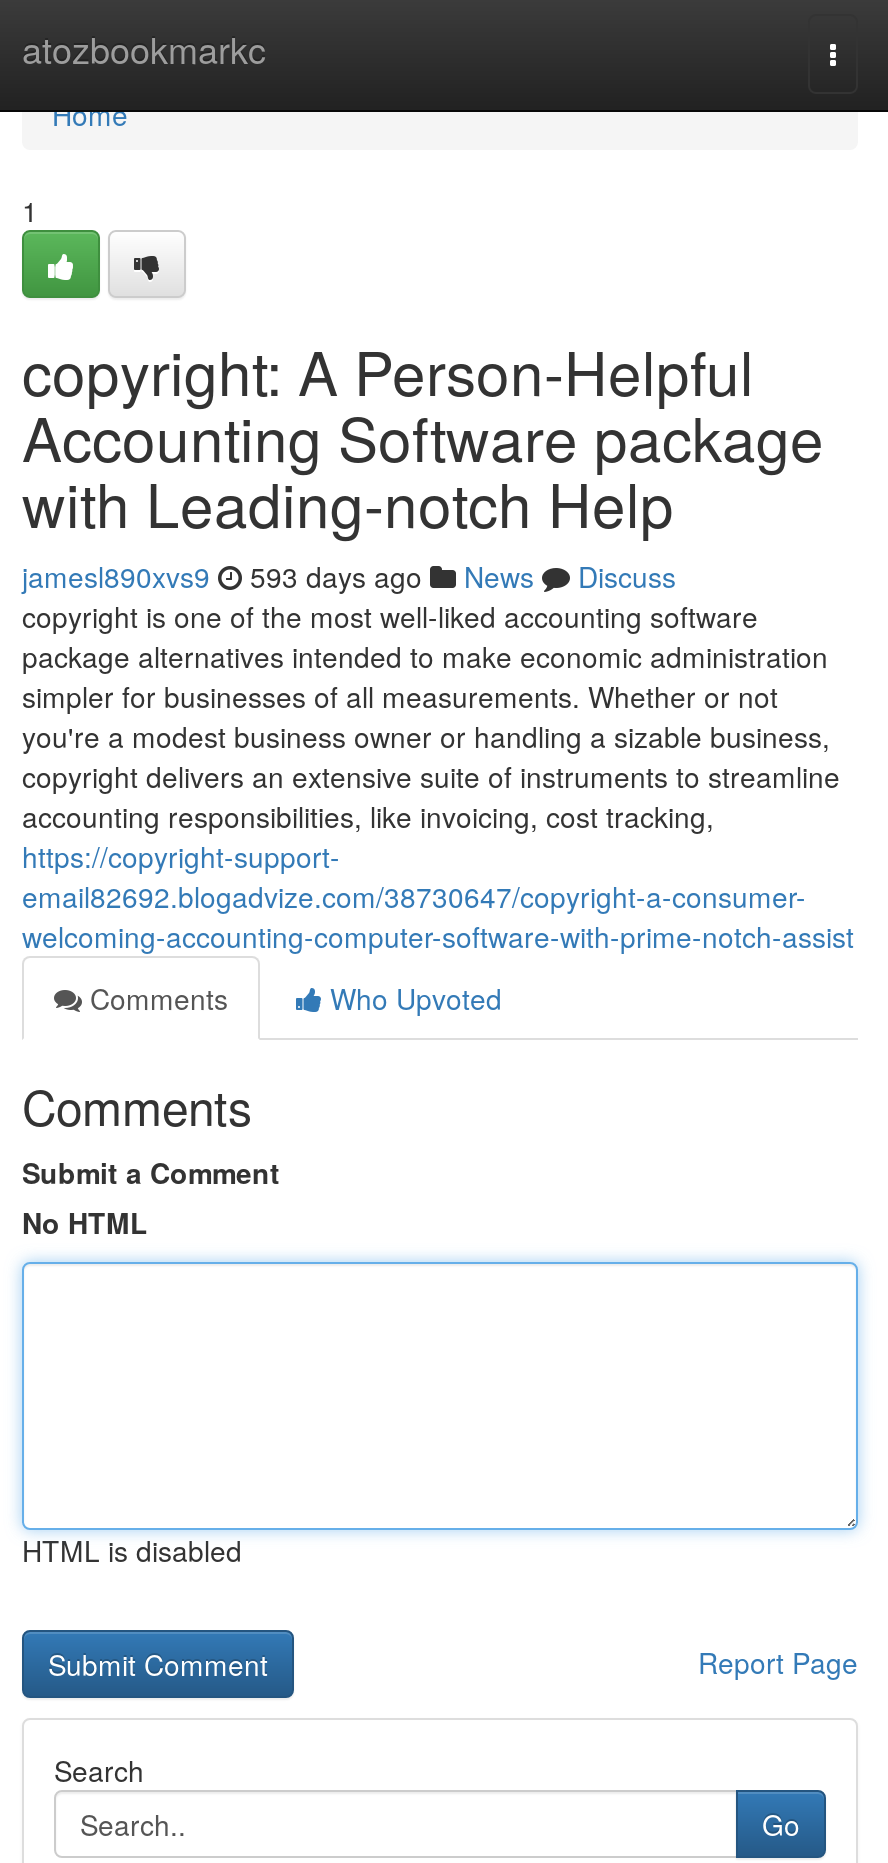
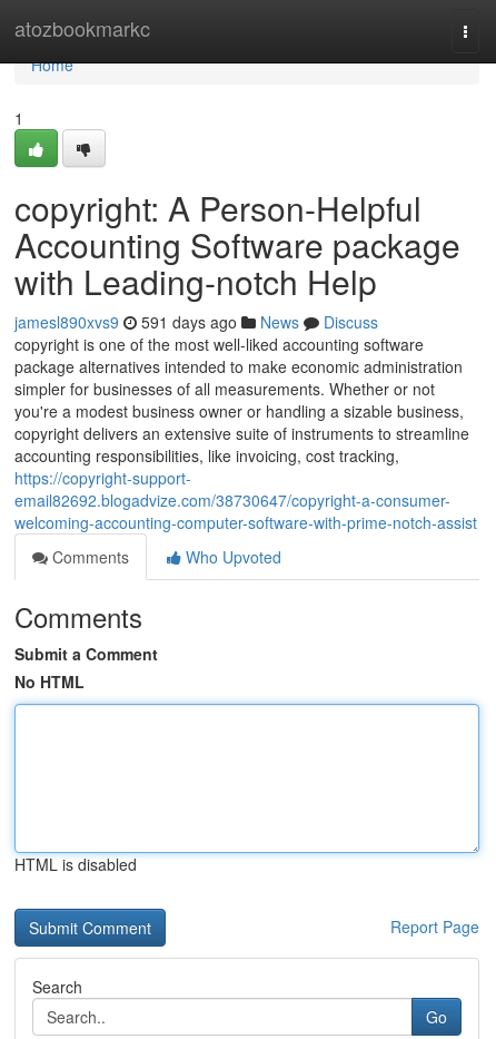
[22,556,676,596] jamesl890xvs9 593 days ago News Discuss -> [14,311,378,333] jamesl890xvs9 591 days ago News Discuss

